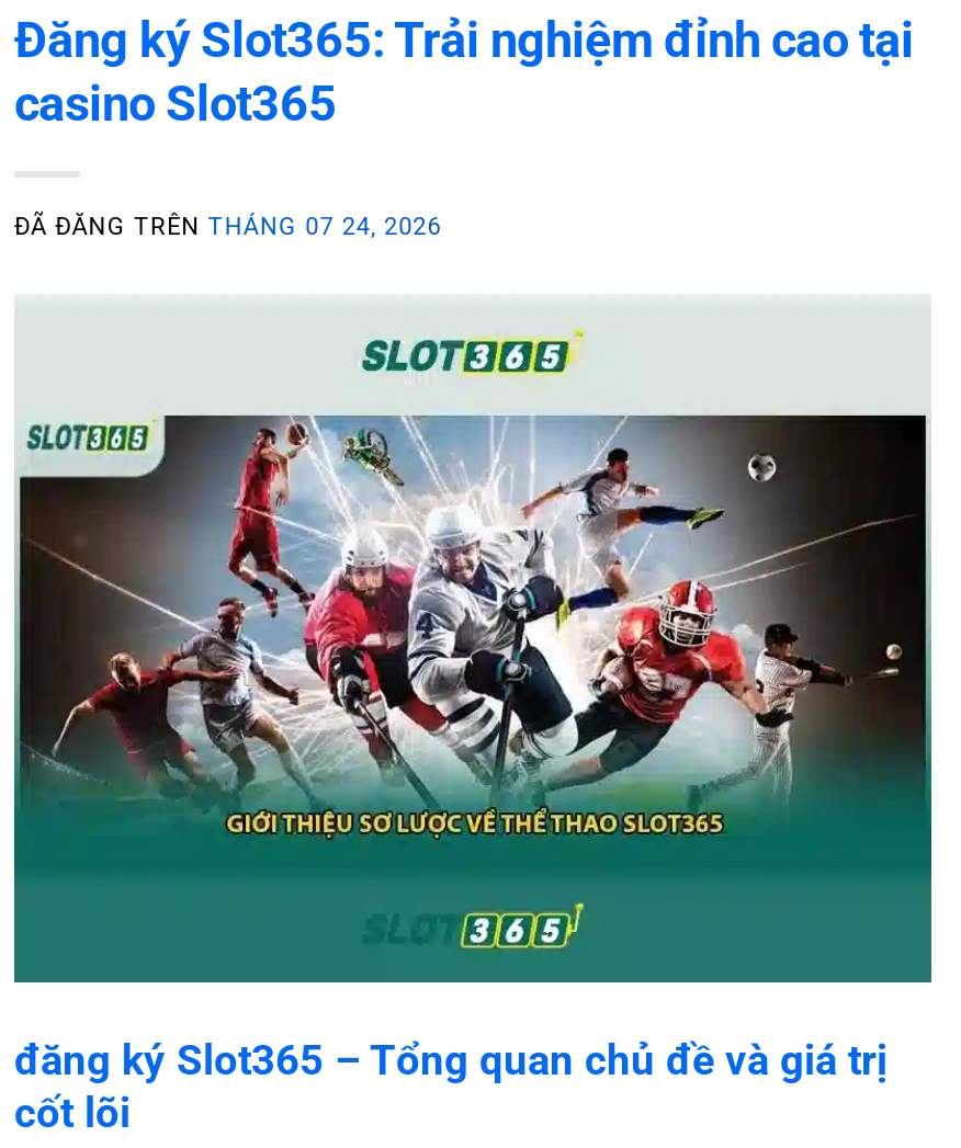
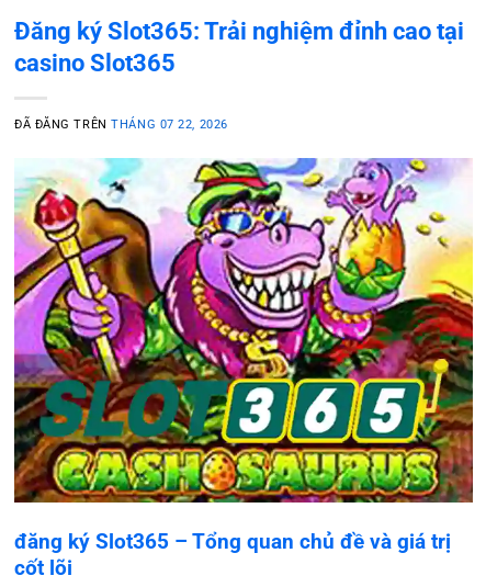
[14,213,442,241] ĐÃ ĐĂNG TRÊN THÁNG 07 24, 2026 -> [14,117,228,132] ĐÃ ĐĂNG TRÊN THÁNG 07 22, 2026
[12,294,934,985] [image] -> [13,157,474,504] [image]

